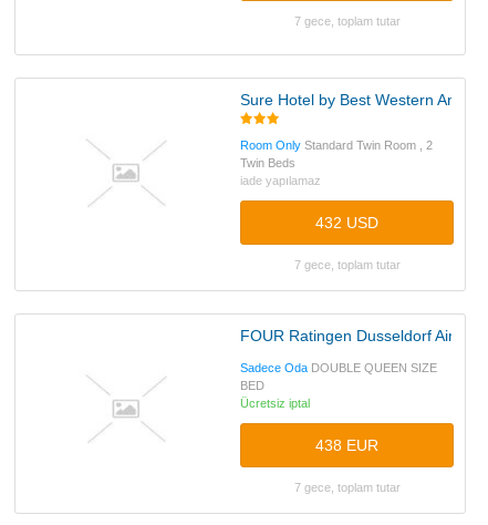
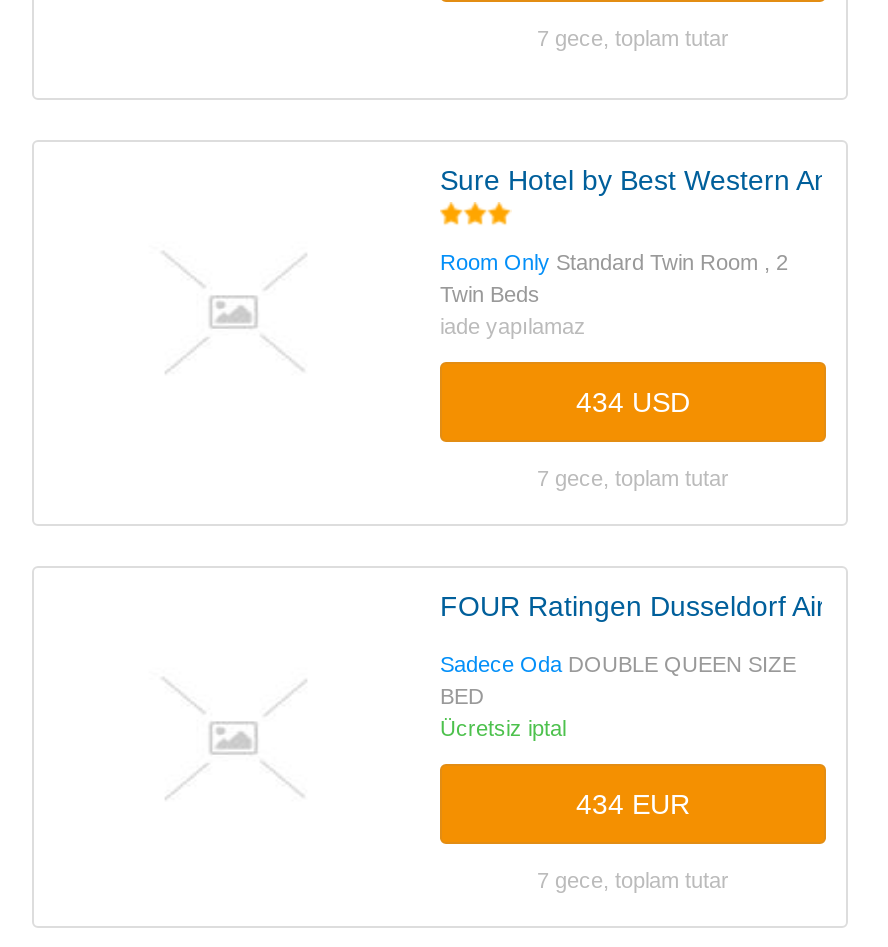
[315,214,378,231] 432 USD -> [576,386,690,418] 434 USD
[315,436,378,454] 438 EUR -> [576,788,690,820] 434 EUR

